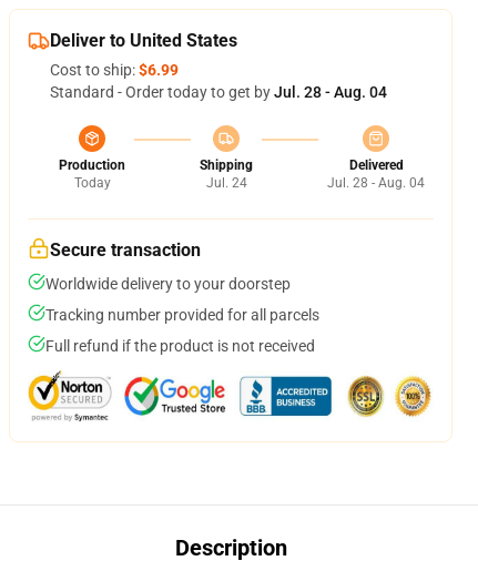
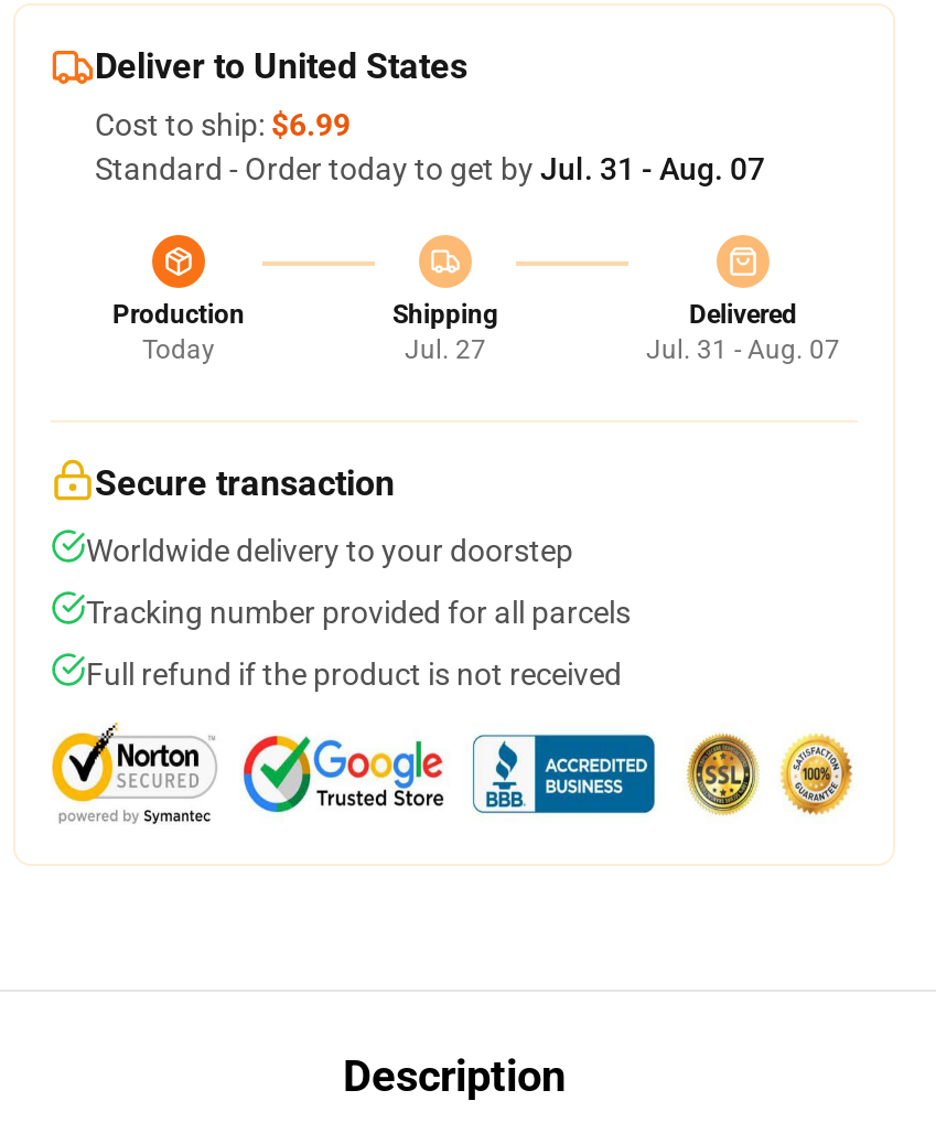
[50,83,387,101] Standard - Order today to get by Jul. 28 - Aug. 04 -> [95,151,765,186] Standard - Order today to get by Jul. 31 - Aug. 07
[206,175,247,191] Jul. 24 -> [405,334,486,365] Jul. 27
[327,175,425,191] Jul. 28 - Aug. 04 -> [646,334,840,365] Jul. 31 - Aug. 07

